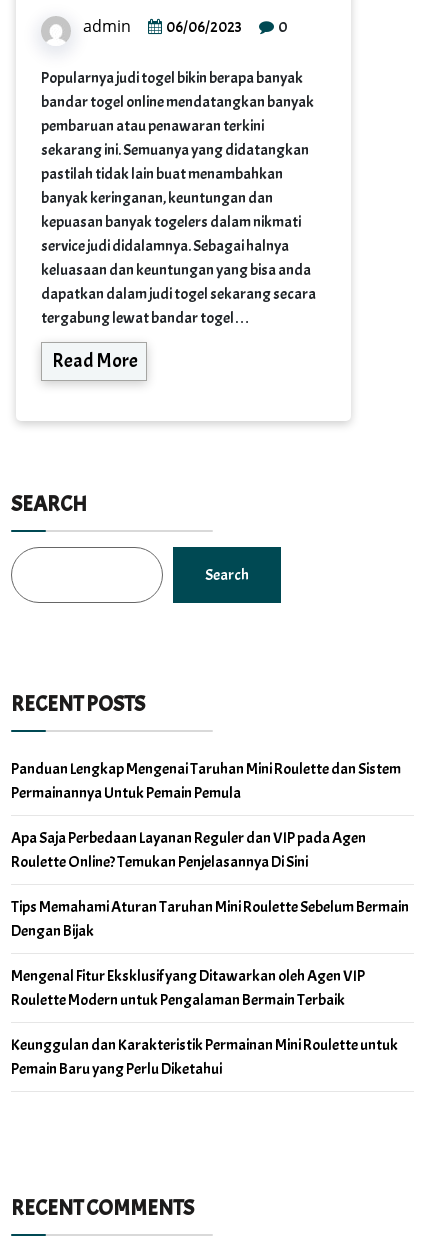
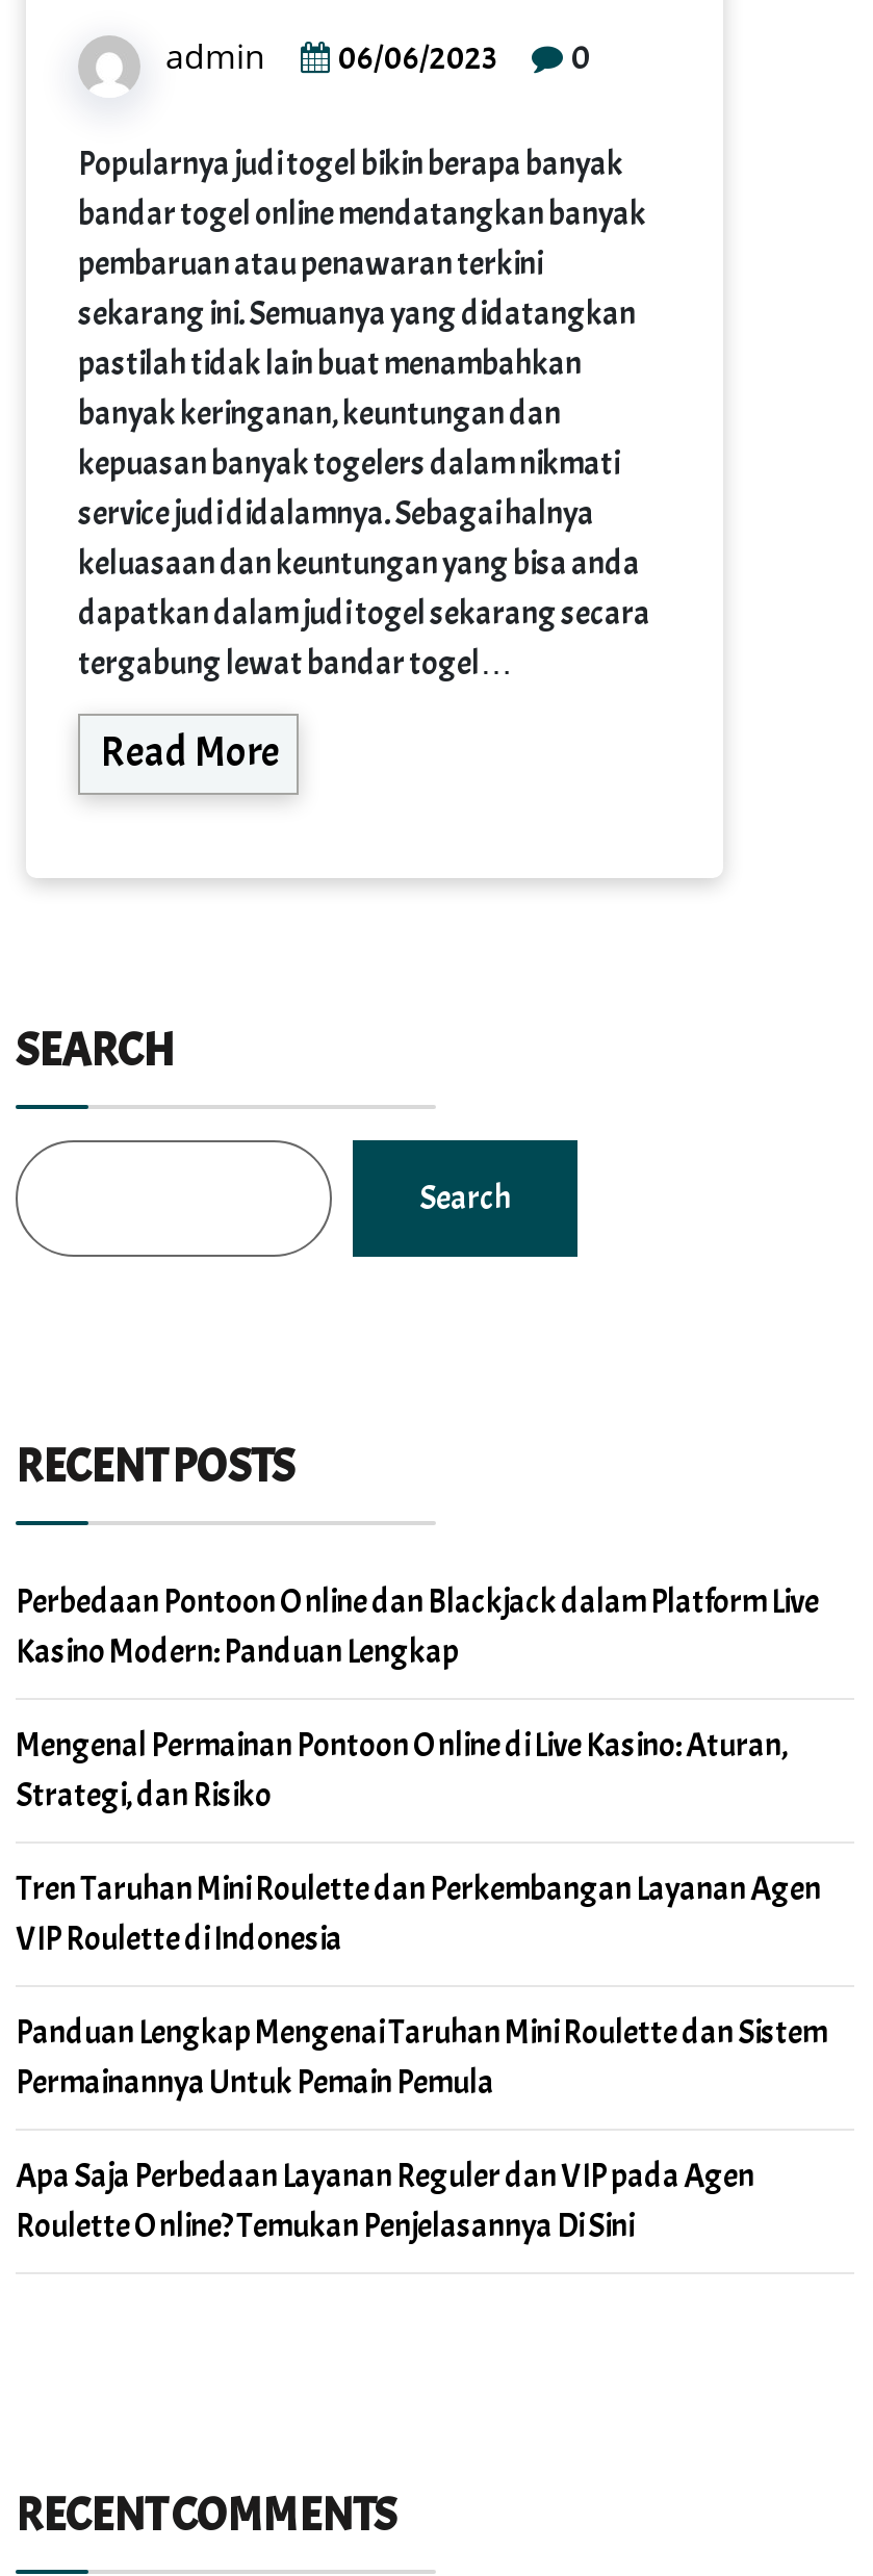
none -> [16,1581,821,1959] Perbedaan Pontoon Online dan Blackjack dalam Platform Live | Kasino Modern: Panduan Lengkap | Mengenal Permainan Pontoon Online di Live Kasino: Aturan, | Strategi, dan Risiko | Tren Taruhan Mini Roulette dan Perkembangan Layanan Agen | VIP Roulette di Indonesia
moved [11,759,401,872] -> [16,2011,827,2247]: Panduan Lengkap Mengenai Taruhan Mini Roulette dan Sistem | Permainannya Untuk Pemain Pemula | Apa Saja Perbedaan Layanan Reguler dan VIP pada Agen | Roulette Online? Temukan Penjelasannya Di Sini
[11,897,409,1079] Tips Memahami Aturan Taruhan Mini Roulette Sebelum Bermain | Dengan Bijak | Mengenal Fitur Eksklusif yang Ditawarkan oleh Agen VIP | Roulette Modern untuk Pengalaman Bermain Terbaik | Keunggulan dan Karakteristik Permainan Mini Roulette untuk | Pemain Baru yang Perlu Diketahui -> none

